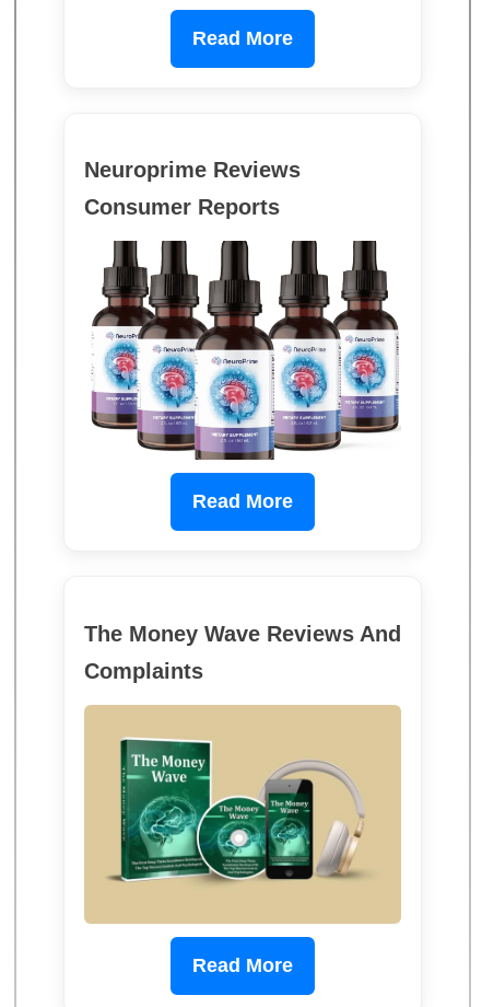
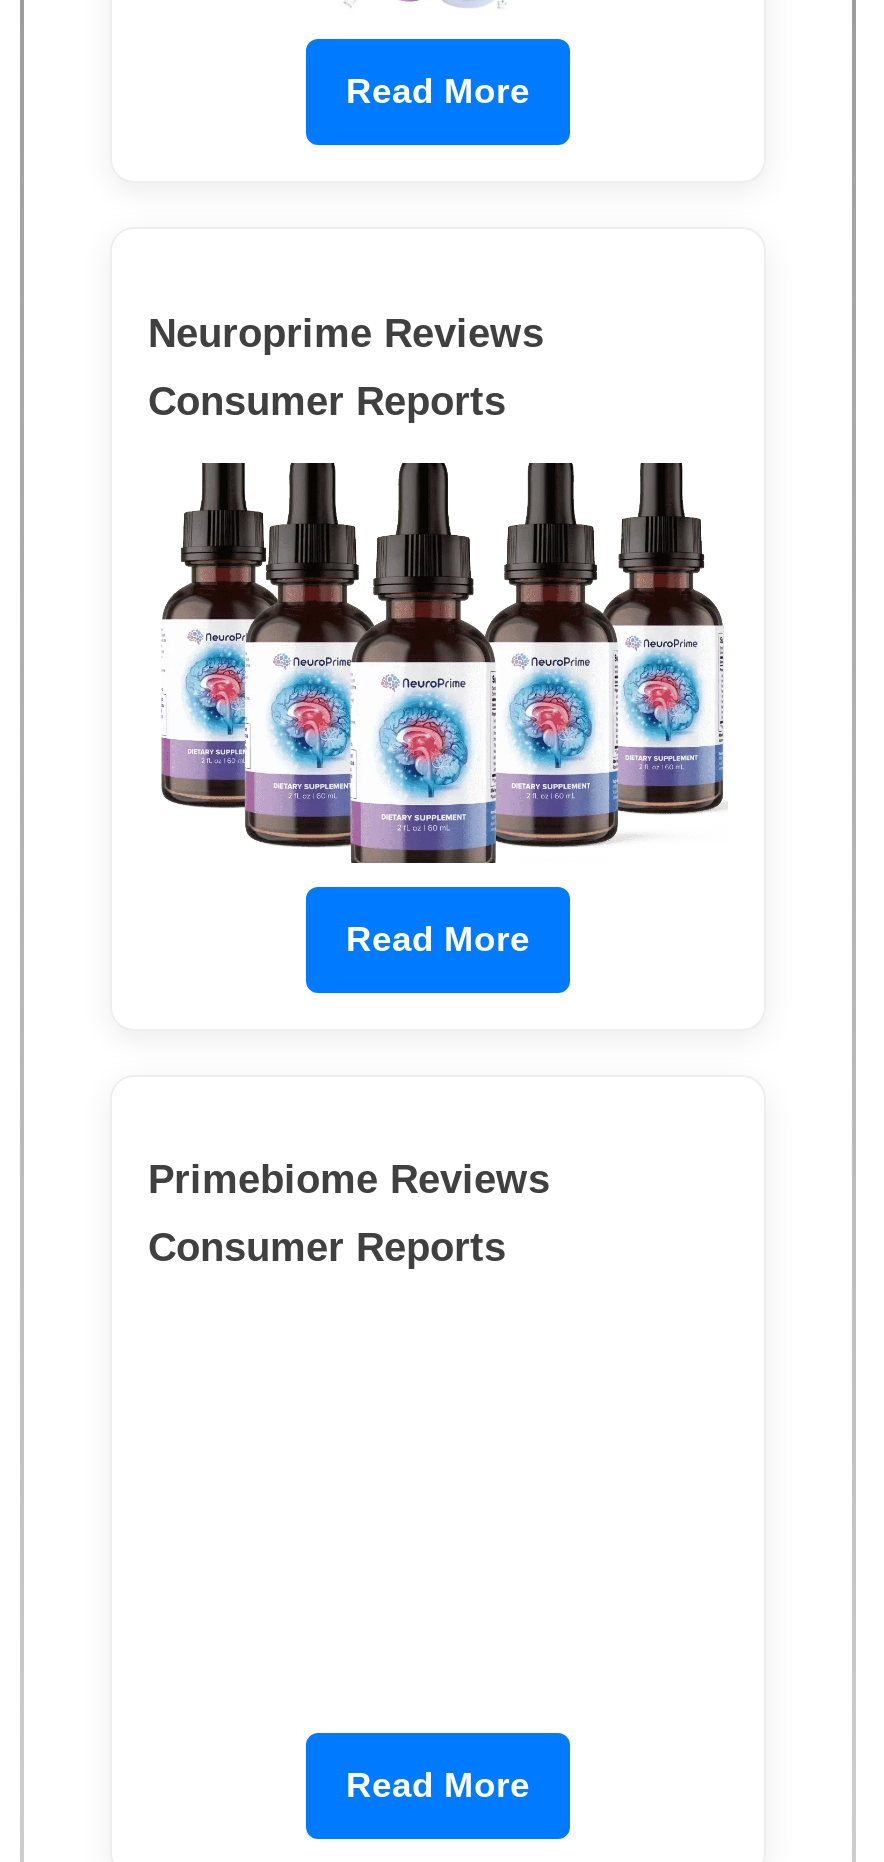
[84,622,401,646] The Money Wave Reviews And -> [148,1158,550,1202] Primebiome Reviews
[84,659,203,683] Complaints -> [148,1226,506,1270] Consumer Reports
[84,705,401,924] [image] -> none

